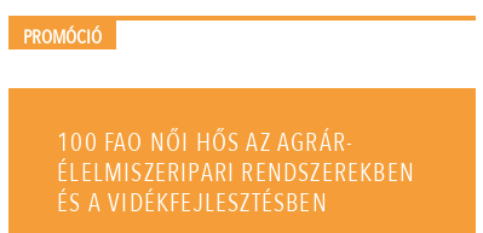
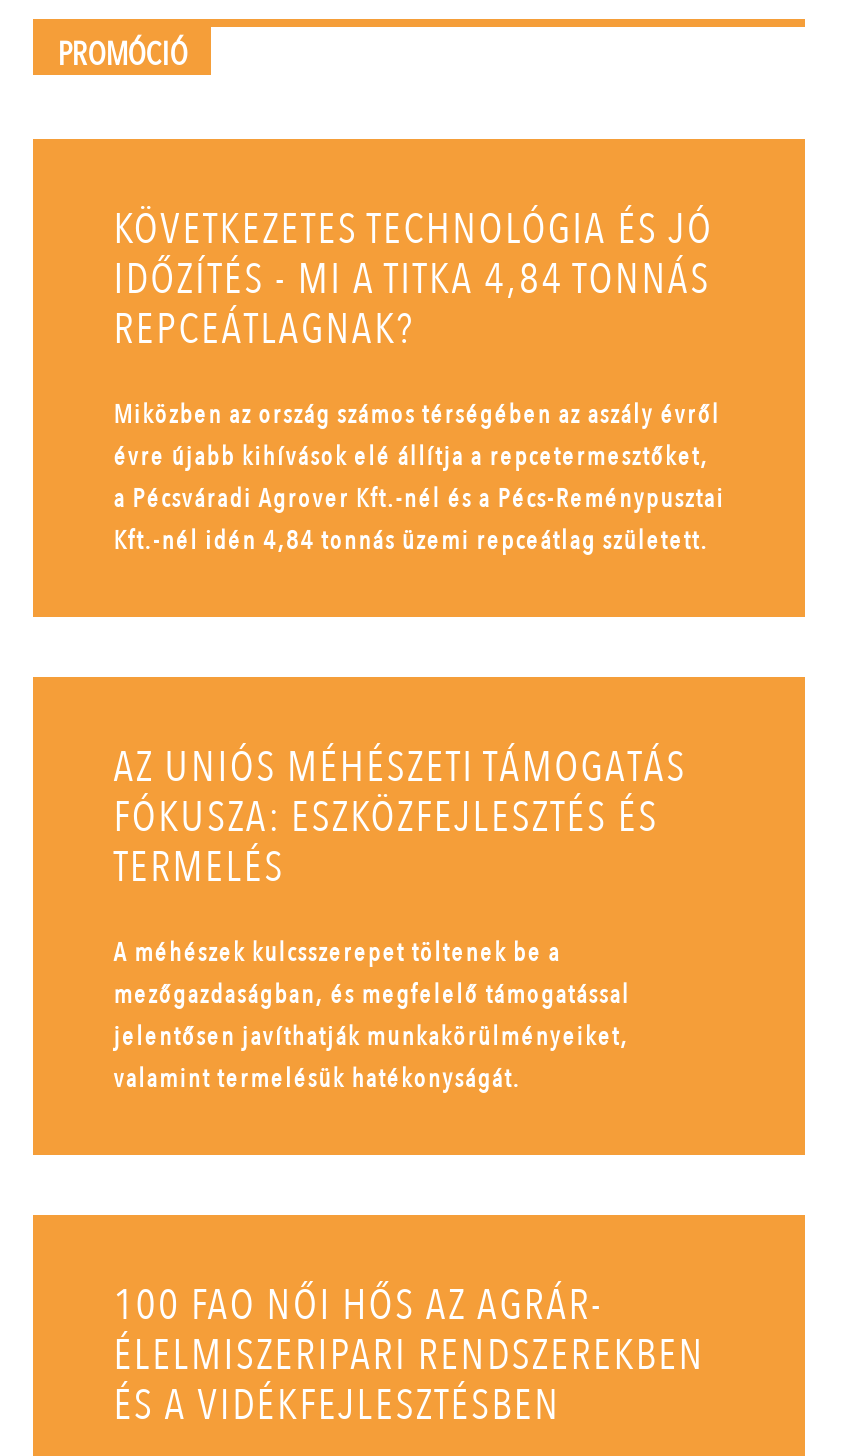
none -> [113,202,725,560] KÖVETKEZETES TECHNOLÓGIA ÉS JÓ | IDŐZÍTÉS - MI A TITKA 4,84 TONNÁS | REPCEÁTLAGNAK? | Miközben az ország számos térségében az aszály évről | évre újabb kihívások elé állítja a repcetermesztőket, | a Pécsváradi Agrover Kft.-nél és a Pécs-Reménypusztai | Kft.-nél idén 4,84 tonnás üzemi repceátlag született.
none -> [113,740,687,1098] AZ UNIÓS MÉHÉSZETI TÁMOGATÁS | FÓKUSZA: ESZKÖZFEJLESZTÉS ÉS | TERMELÉS | A méhészek kulcsszerepet töltenek be a | mezőgazdaságban, és megfelelő támogatással | jelentősen javíthatják munkakörülményeiket, | valamint termelésük hatékonyságát.

